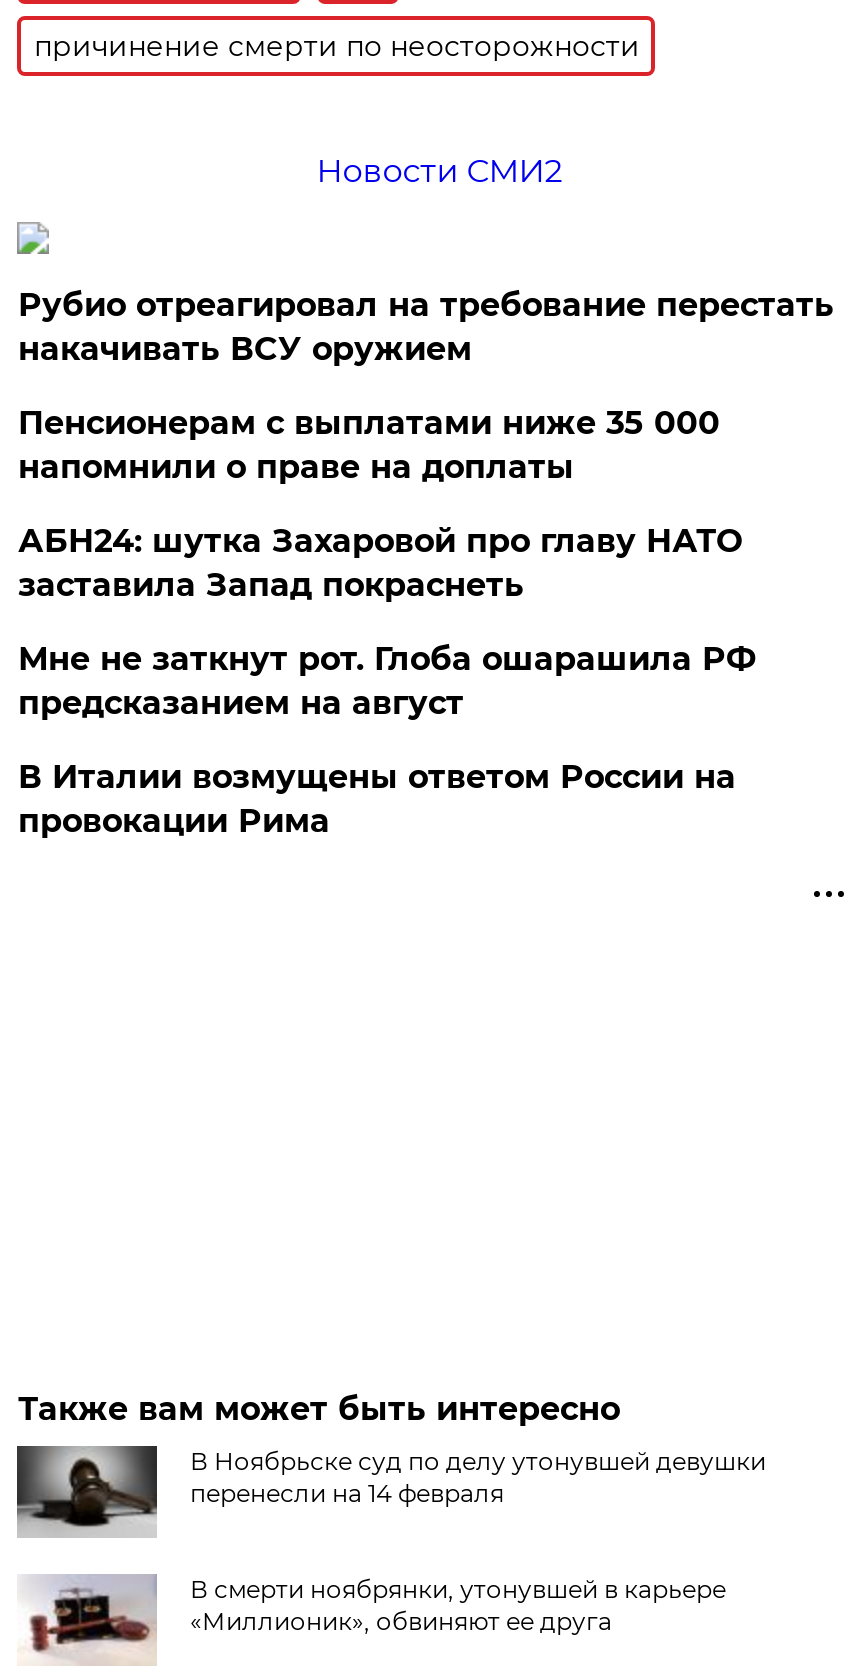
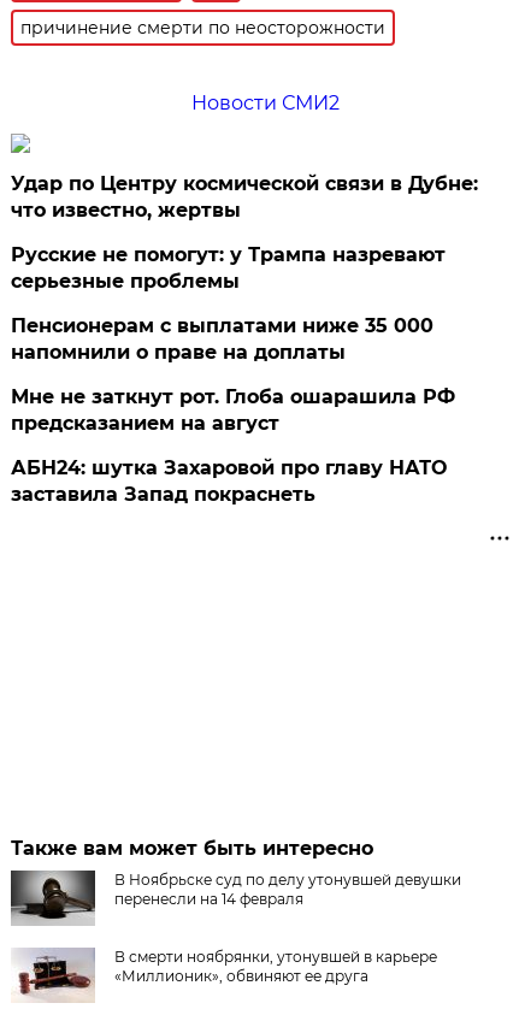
[18,286,834,368] Рубио отреагировал на требование перестать | накачивать ВСУ оружием -> [11,172,479,292] Удар по Центру космической связи в Дубне: | что известно, жертвы | Русские не помогут: у Трампа назревают | серьезные проблемы
moved [18,404,720,486] -> [11,314,434,364]: Пенсионерам с выплатами ниже 35 000 | напомнили о праве на доплаты
moved [18,522,742,604] -> [11,456,447,506]: АБН24: шутка Захаровой про главу НАТО | заставила Запад покраснеть
[18,758,736,840] В Италии возмущены ответом России на | провокации Рима -> none

